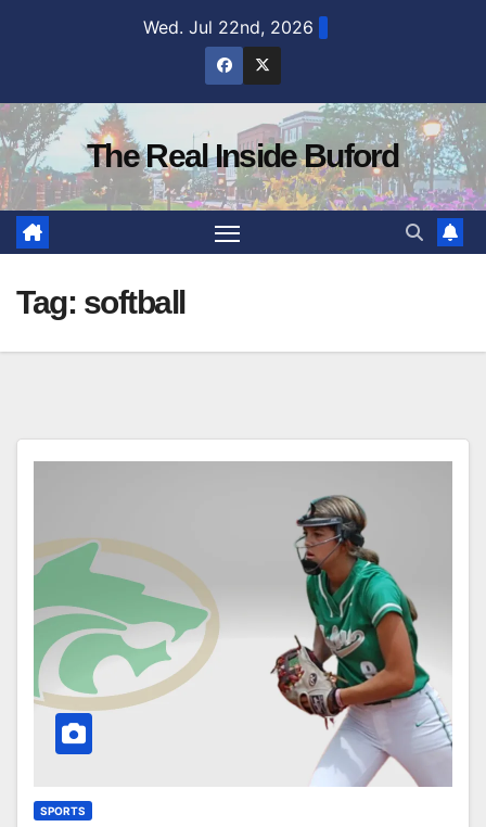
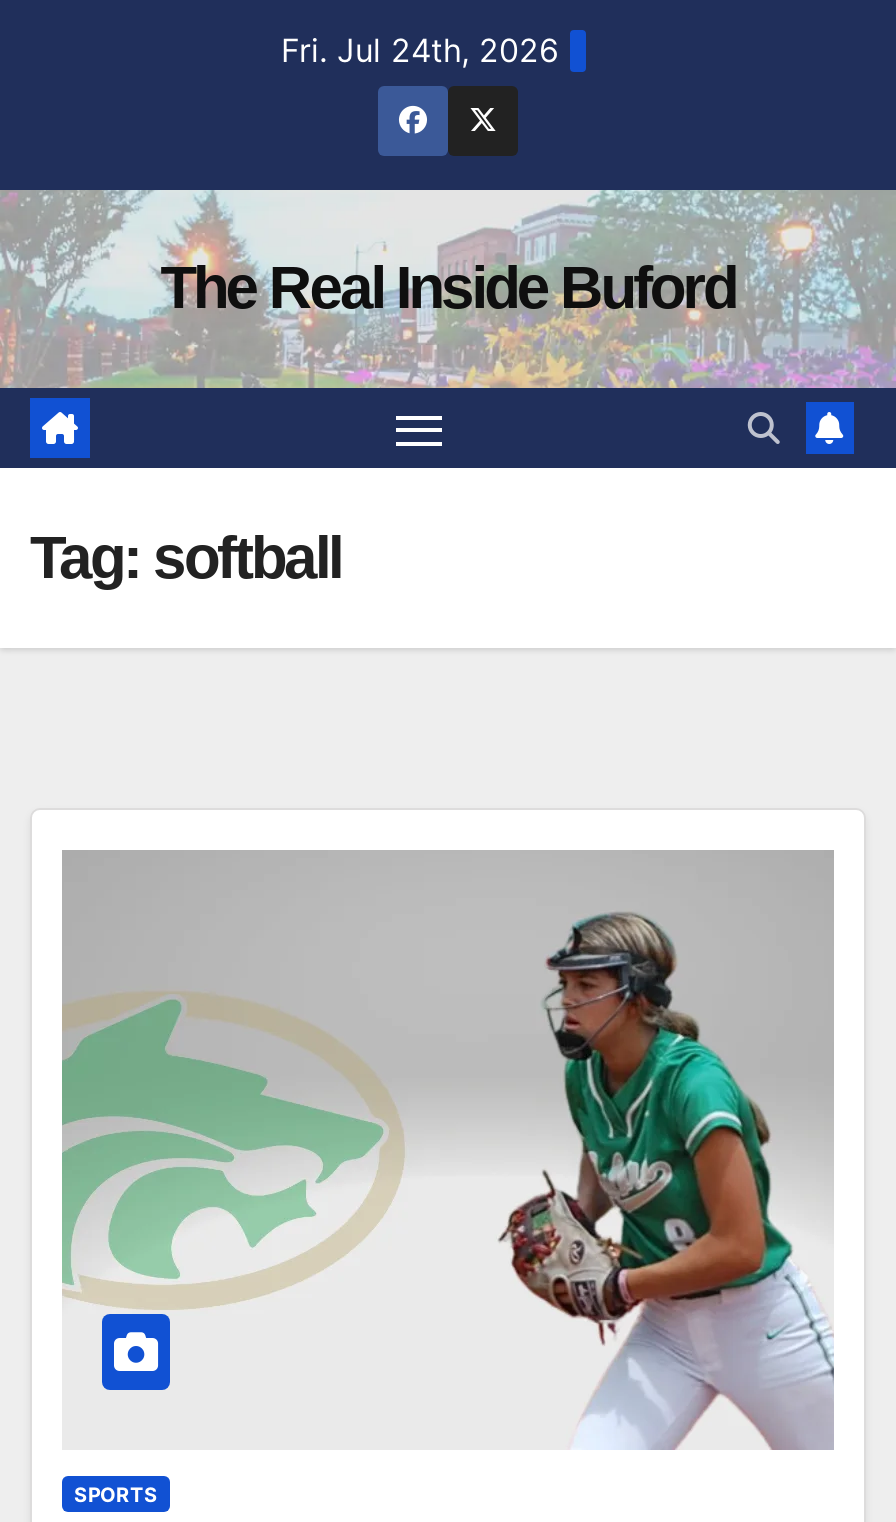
[143,16,313,38] Wed. Jul 22nd, 2026 -> [281,30,559,70] Fri. Jul 24th, 2026

